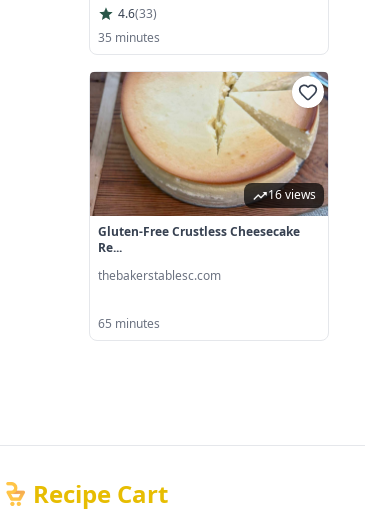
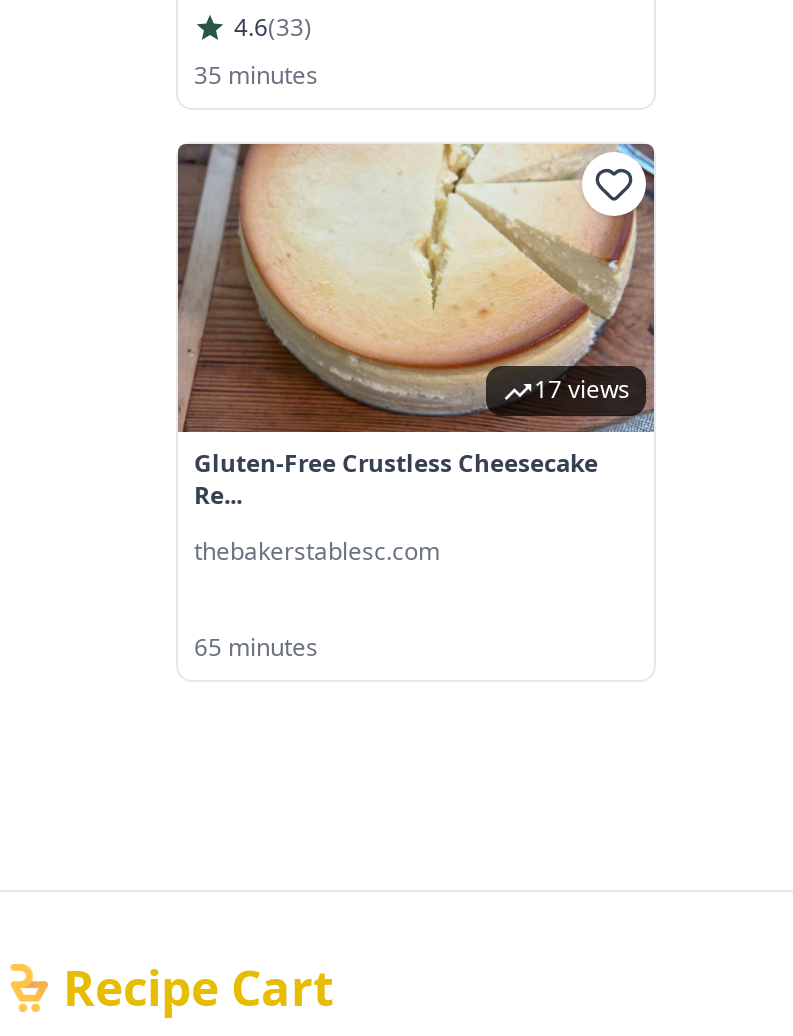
[268,186,316,203] 16 views -> [534,372,630,406] 17 views

